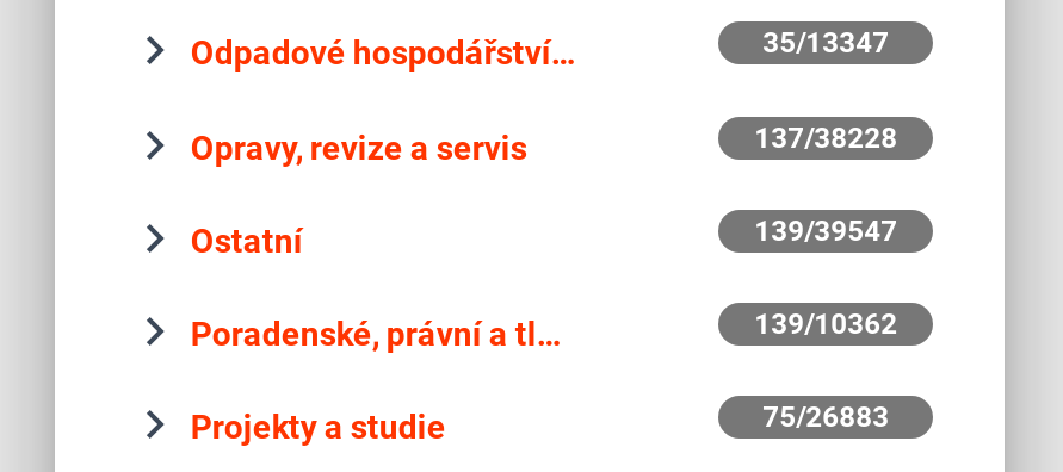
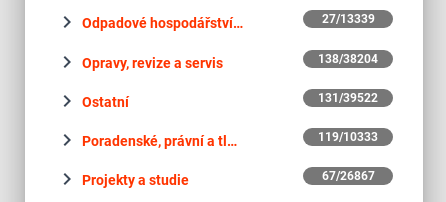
[763,26,889,60] 35/13347 -> [322,12,375,26] 27/13339
[754,122,898,155] 137/38228 -> [318,52,378,66] 138/38204
[754,215,898,248] 139/39547 -> [318,91,378,105] 131/39522
[754,308,898,341] 139/10362 -> [318,130,378,144] 119/10333
[763,400,889,434] 75/26883 -> [322,169,375,183] 67/26867

